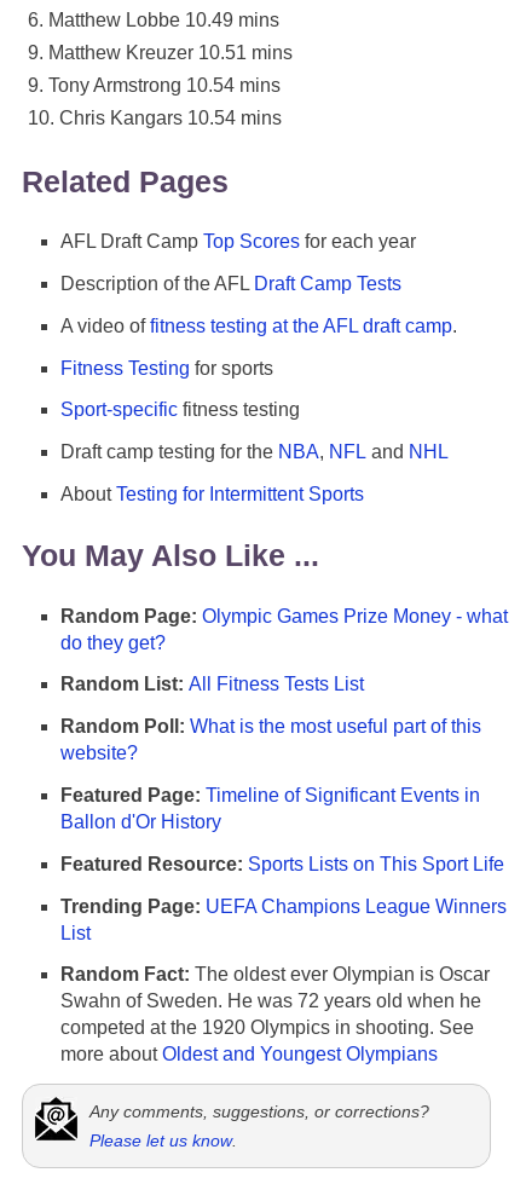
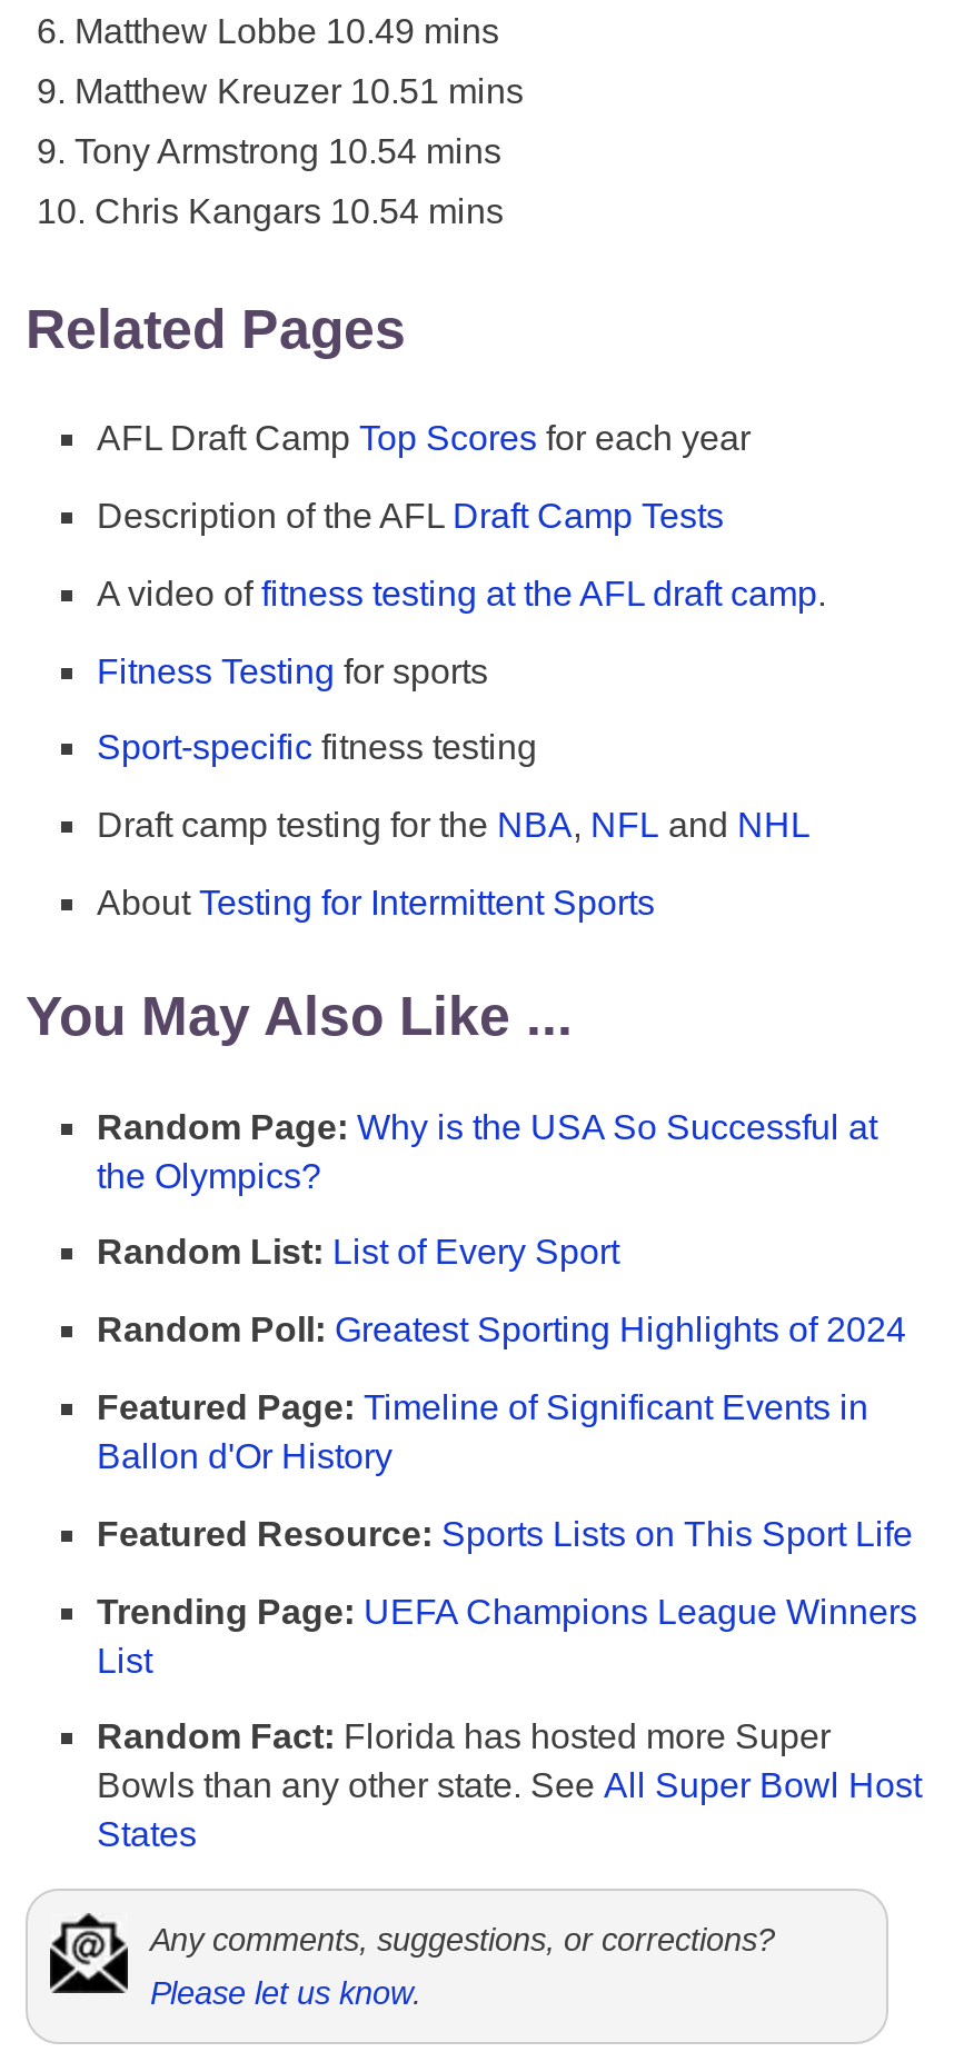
[60,605,508,652] Random Page: Olympic Games Prize Money - what | do they get? -> [97,1107,877,1194] Random Page: Why is the USA So Successful at | the Olympics?
[60,674,364,695] Random List: All Fitness Tests List -> [97,1233,619,1271] Random List: List of Every Sport
[60,716,481,763] Random Poll: What is the most useful part of this | website? -> [97,1311,906,1349] Random Poll: Greatest Sporting Highlights of 2024
[60,964,490,1065] Random Fact: The oldest ever Olympian is Oscar | Swahn of Sweden. He was 72 years old when he | competed at the 1920 Olympics in shooting. See | more about Oldest and Youngest Olympians -> [97,1718,922,1854] Random Fact: Florida has hosted more Super | Bowls than any other state. See All Super Bowl Host | States

